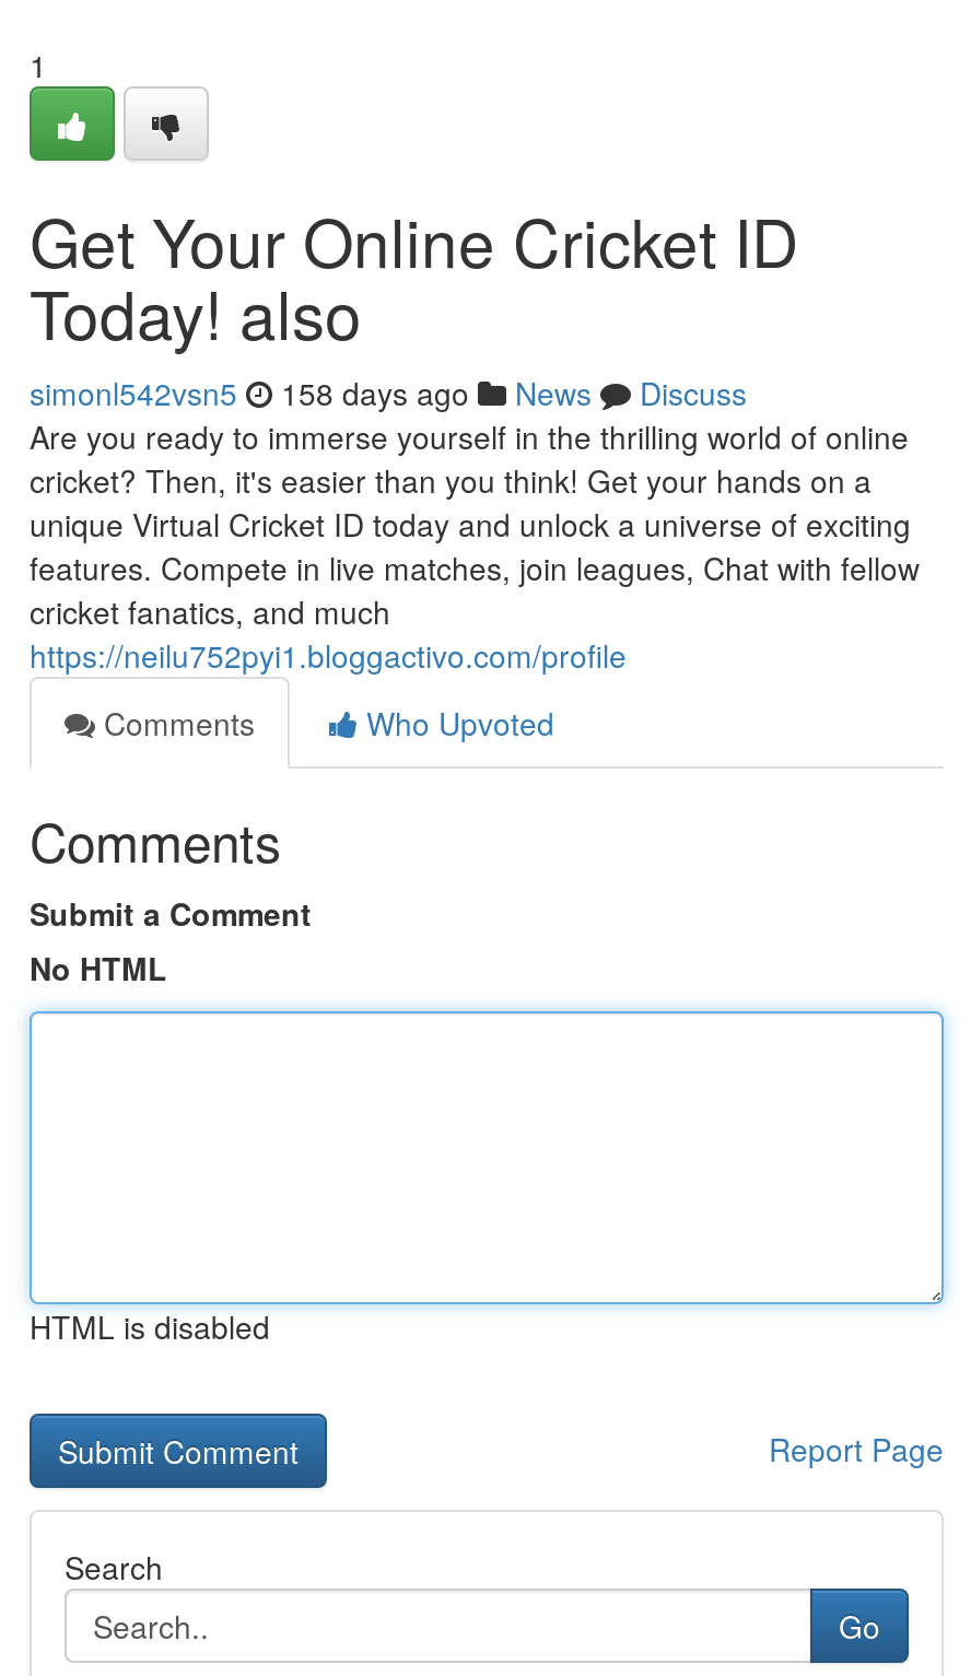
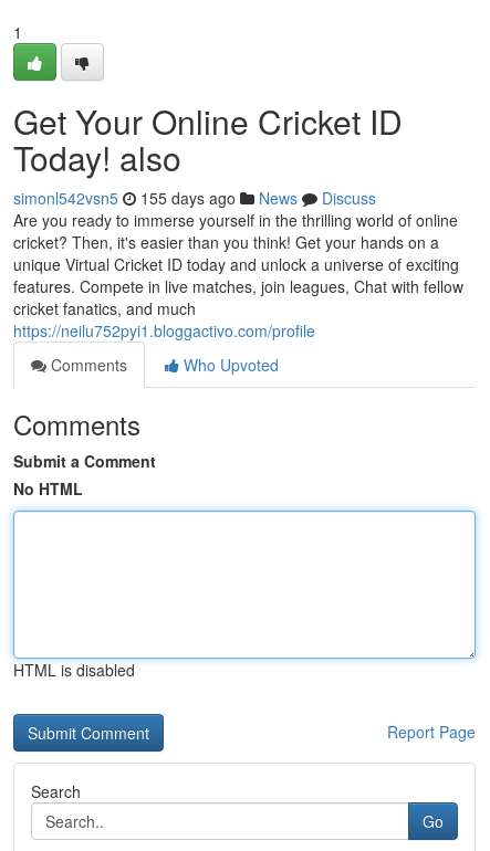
[30,371,747,414] simonl542vsn5 158 days ago News Discuss -> [13,187,376,209] simonl542vsn5 155 days ago News Discuss

